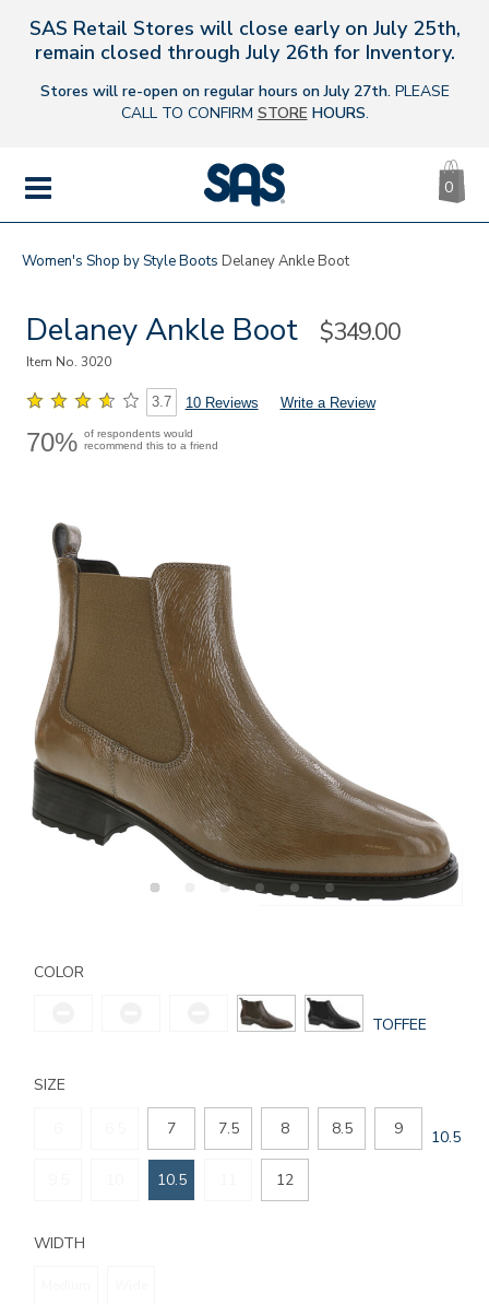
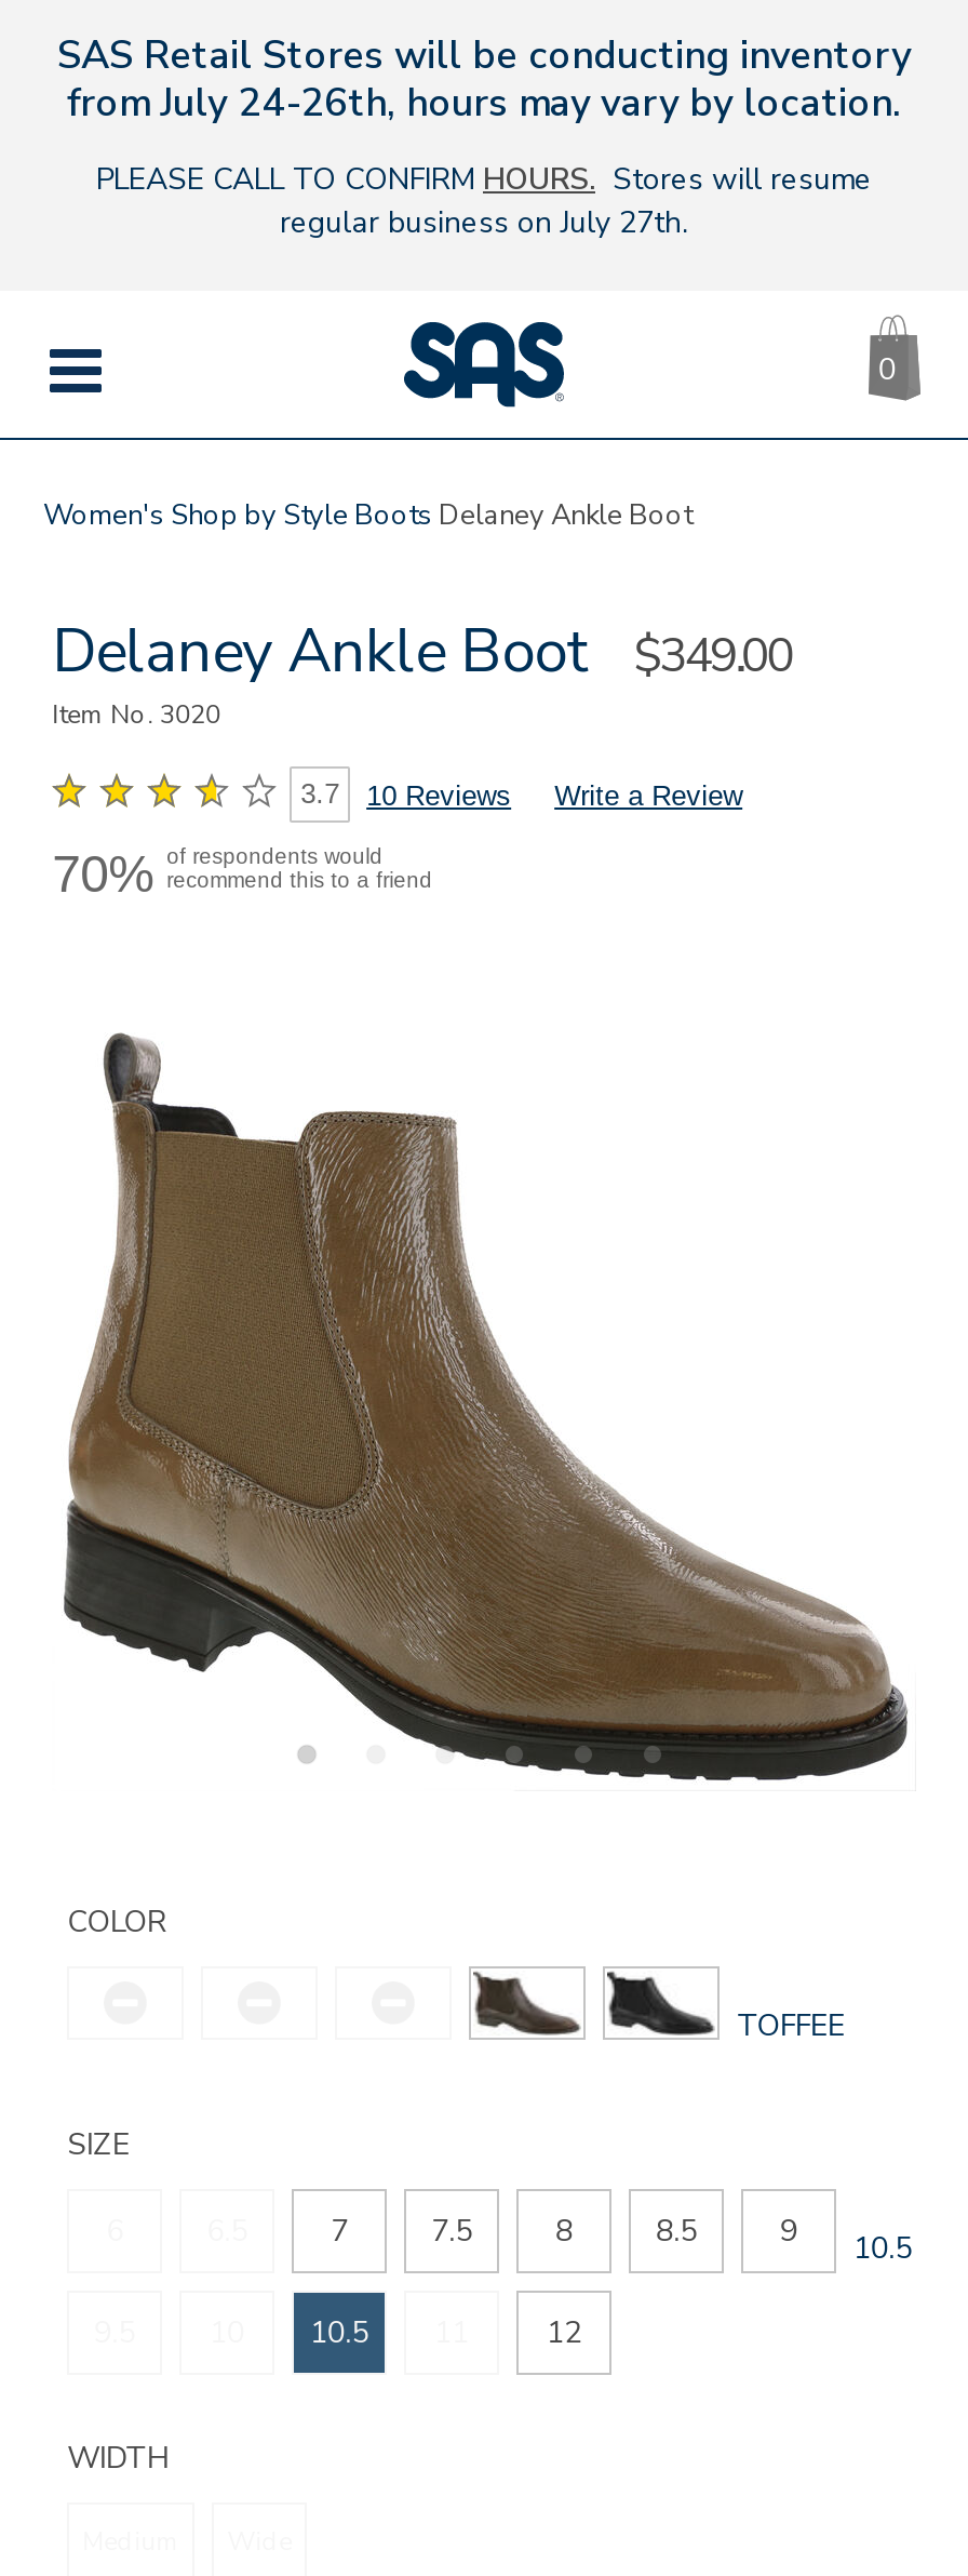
[29,15,460,66] SAS Retail Stores will close early on July 25th, | remain closed through July 26th for Inventory. -> [57,29,911,129] SAS Retail Stores will be conducting inventory | from July 24-26th, hours may vary by location.
[40,81,449,124] Stores will re-open on regular hours on July 27th. PLEASE | CALL TO CONFIRM STORE HOURS. -> [96,159,872,243] PLEASE CALL TO CONFIRM HOURS. Stores will resume | regular business on July 27th.

